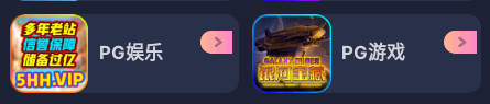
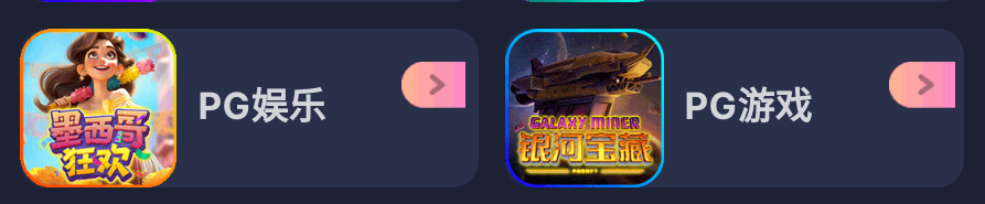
[10,14,88,93] [image] -> [20,29,176,187] [image]

